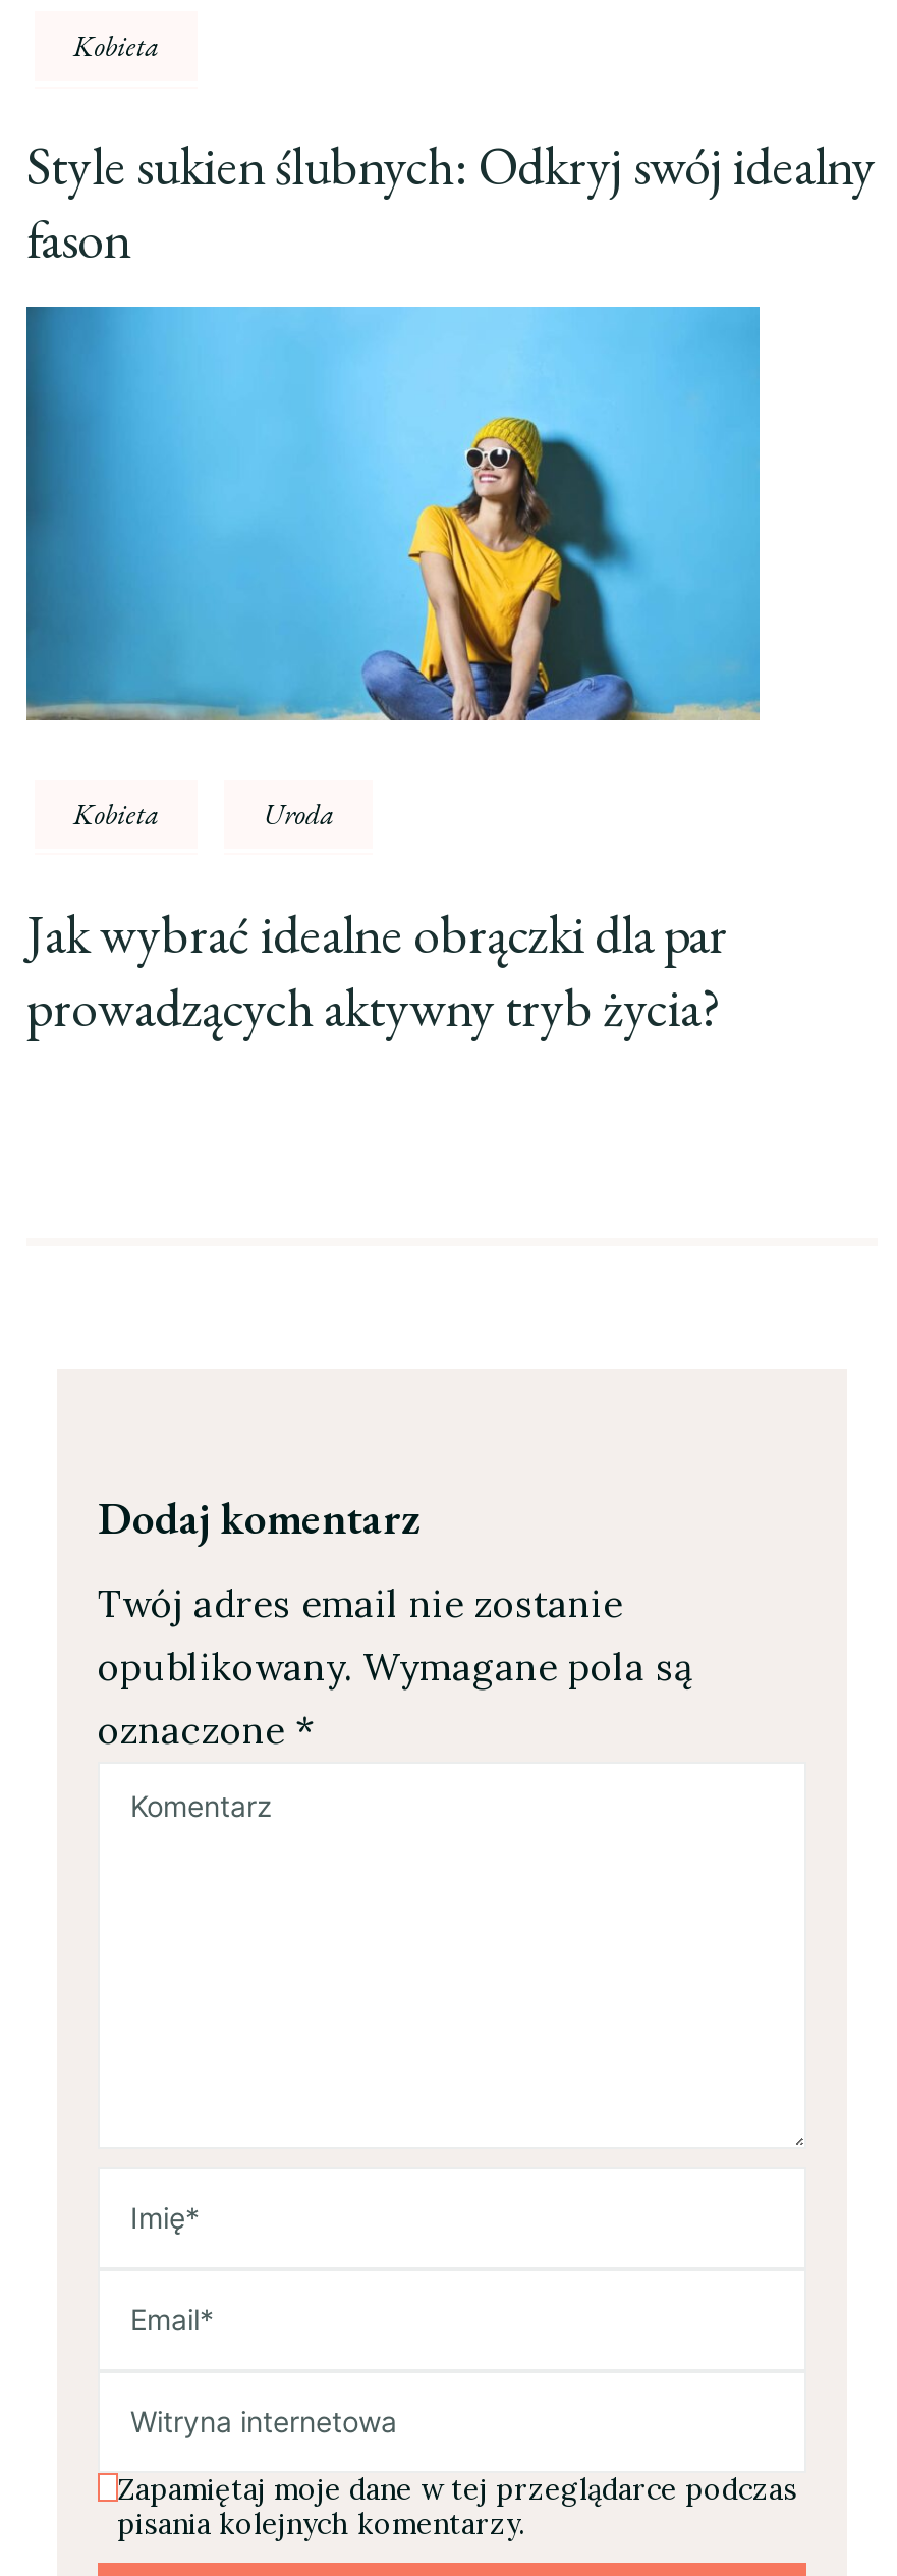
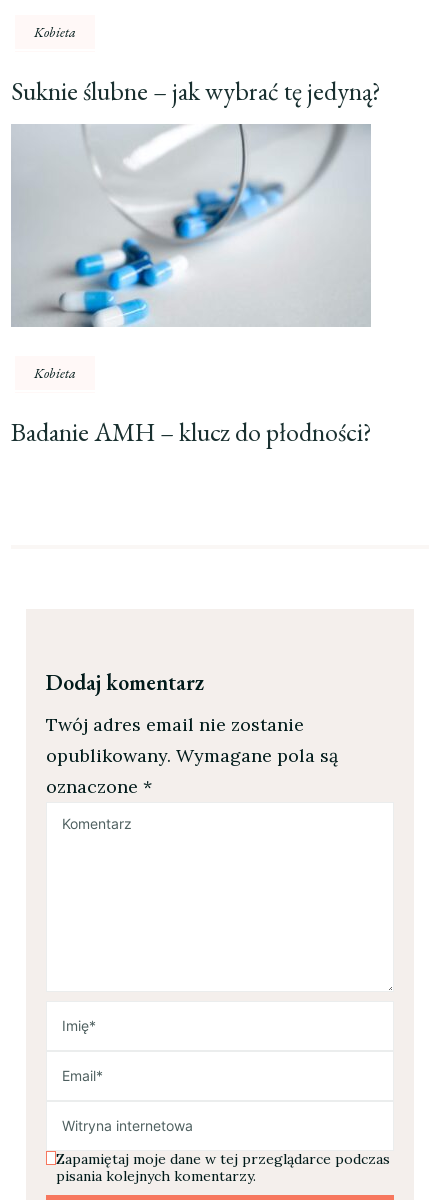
[26,132,876,275] Style sukien ślubnych: Odkryj swój idealny | fason -> [11,74,381,108] Suknie ślubne – jak wybrać tę jedyną?
[26,306,762,721] [image] -> [11,123,371,328] [image]
[26,795,727,1042] Uroda | Jak wybrać idealne obrączki dla par | prowadzących aktywny tryb życia? -> [11,415,372,449] Badanie AMH – klucz do płodności?

